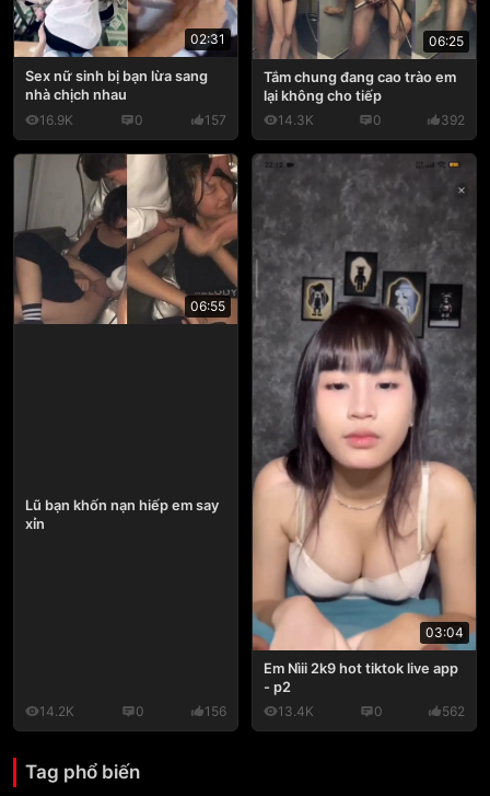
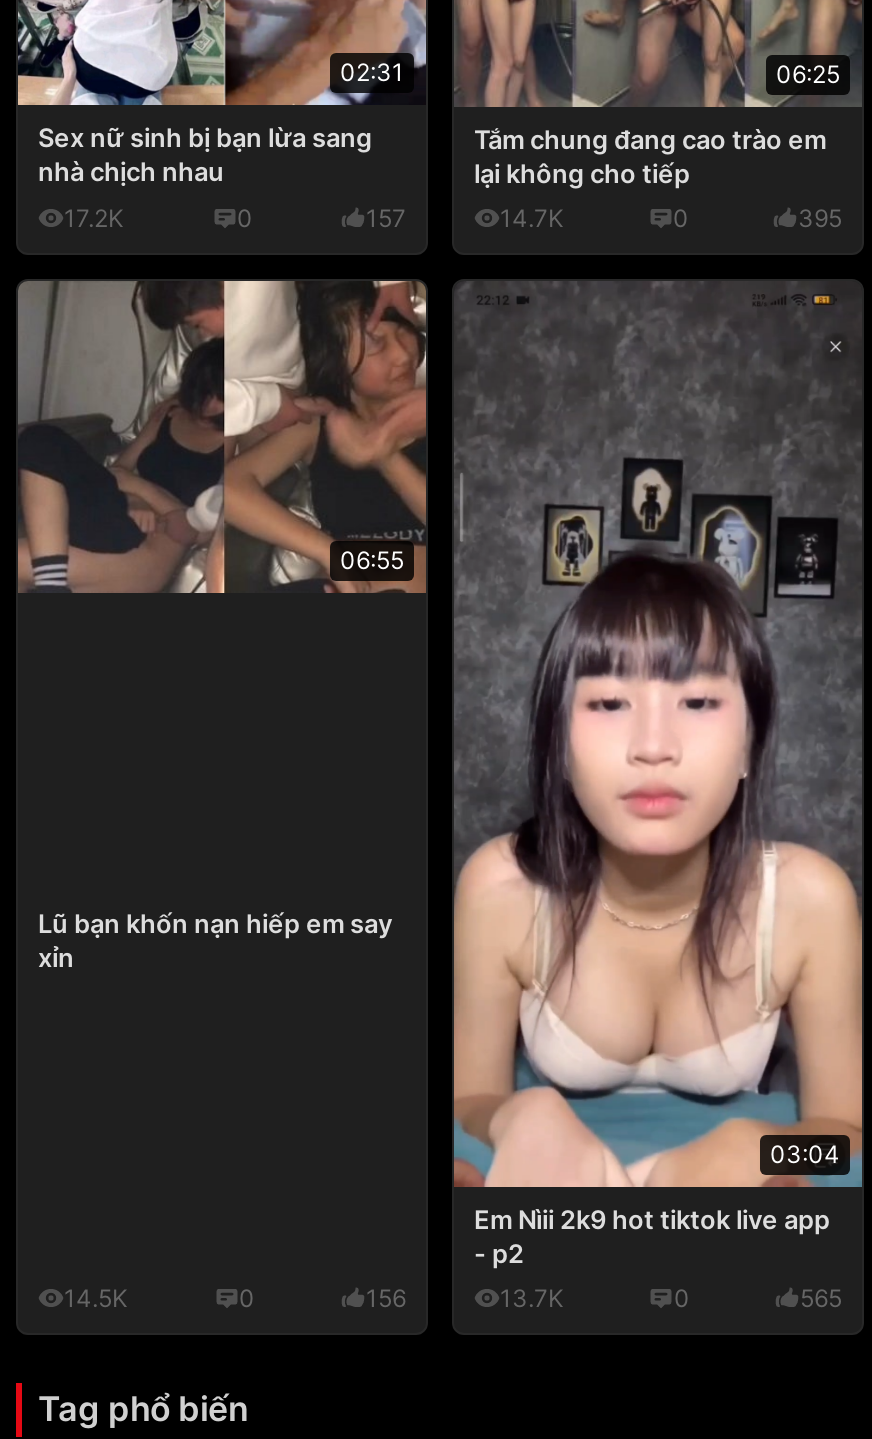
[39,111,73,128] 16.9K -> [64,203,124,233] 17.2K
[278,111,314,128] 14.3K -> [500,203,564,233] 14.7K
[441,111,465,128] 392 -> [798,203,842,233] 395
[39,703,74,719] 14.2K -> [64,1284,128,1314] 14.5K
[278,703,314,719] 13.4K -> [500,1284,564,1314] 13.7K
[442,703,465,719] 562 -> [800,1284,842,1314] 565

